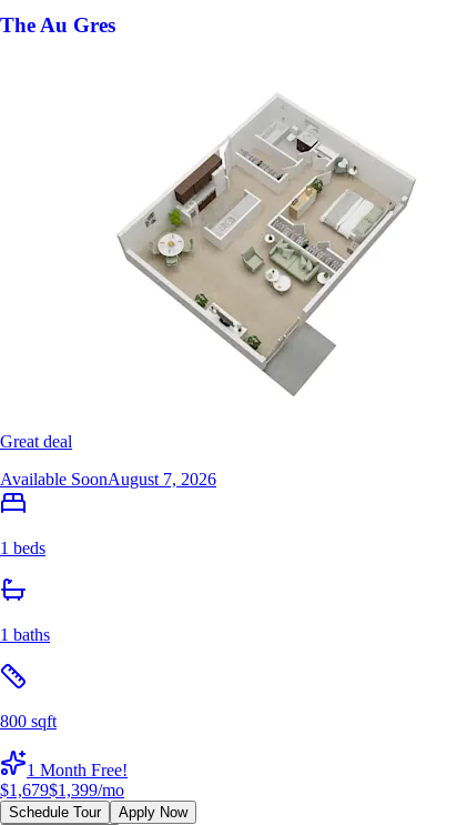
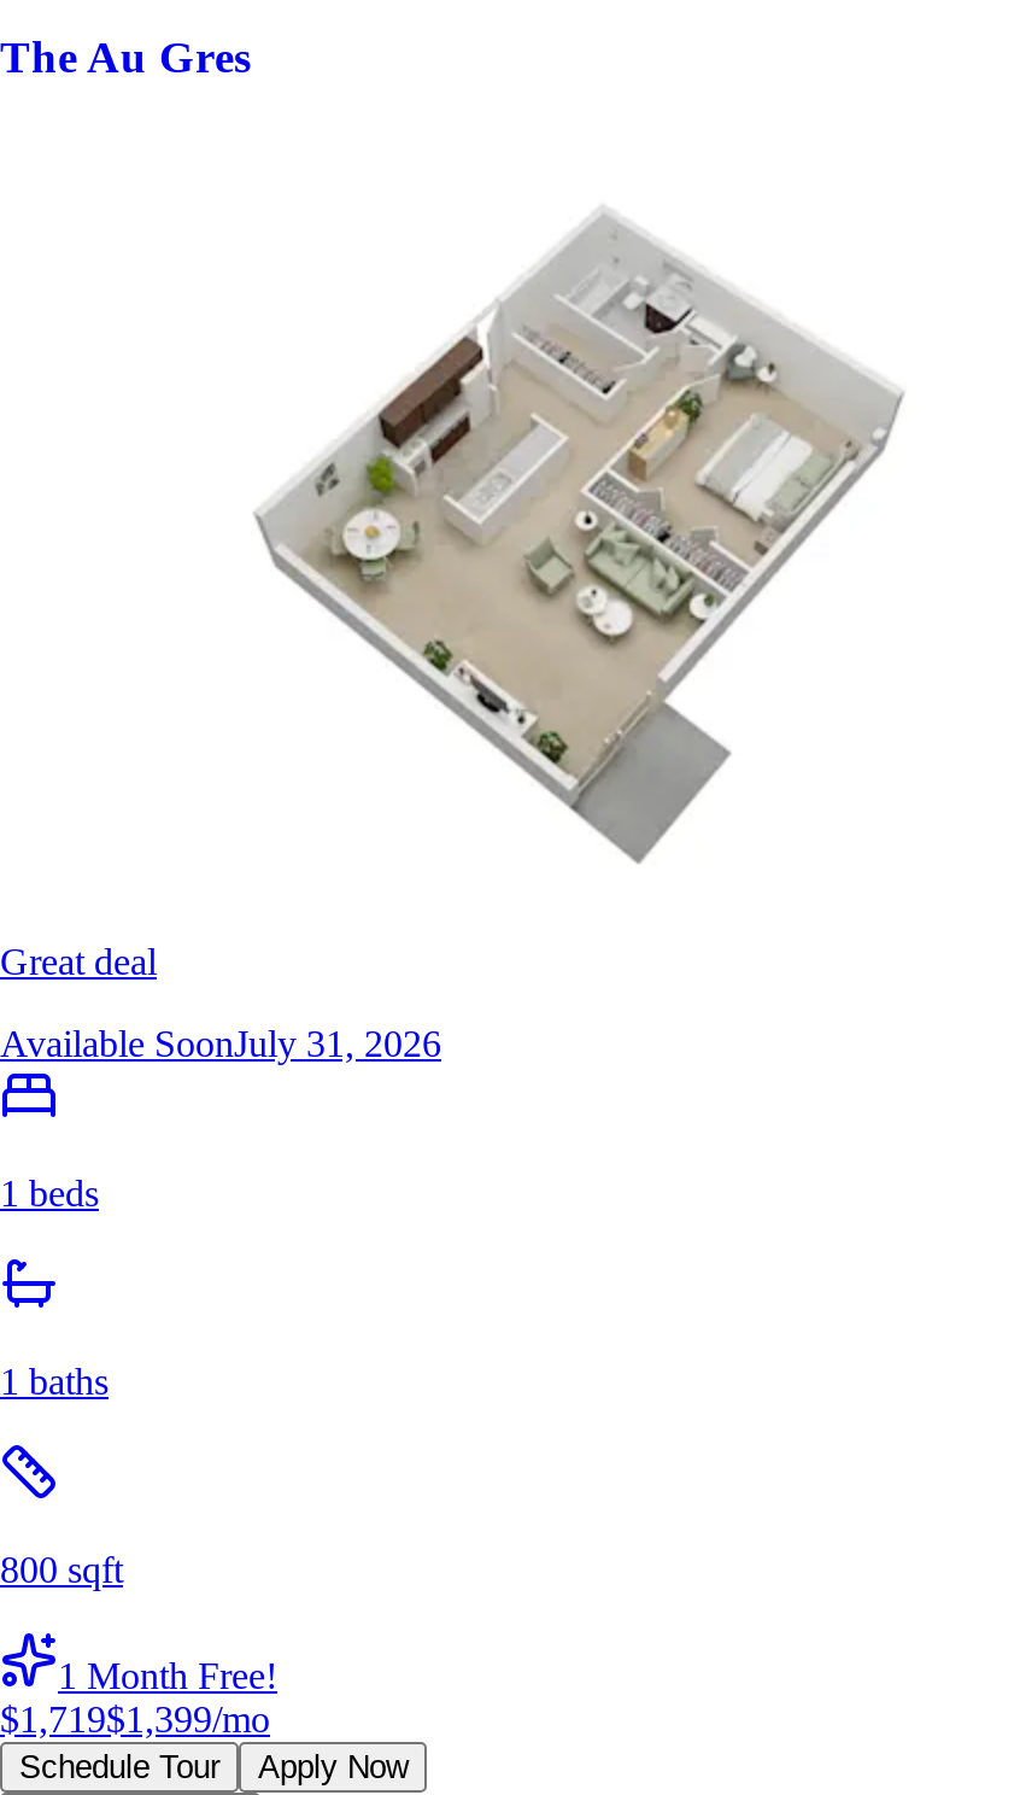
[0,470,216,489] Available SoonAugust 7, 2026 -> [0,1023,441,1064] Available SoonJuly 31, 2026
[0,781,124,800] $1,679$1,399/mo -> [0,1699,270,1740] $1,719$1,399/mo

